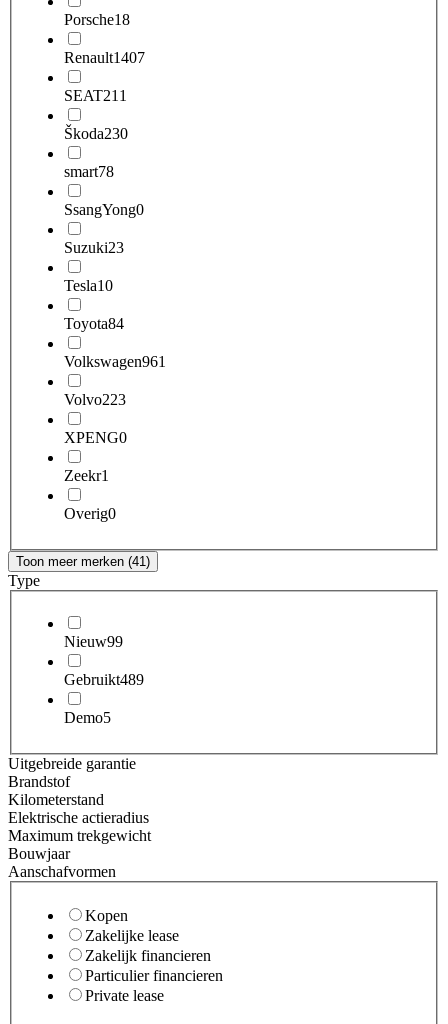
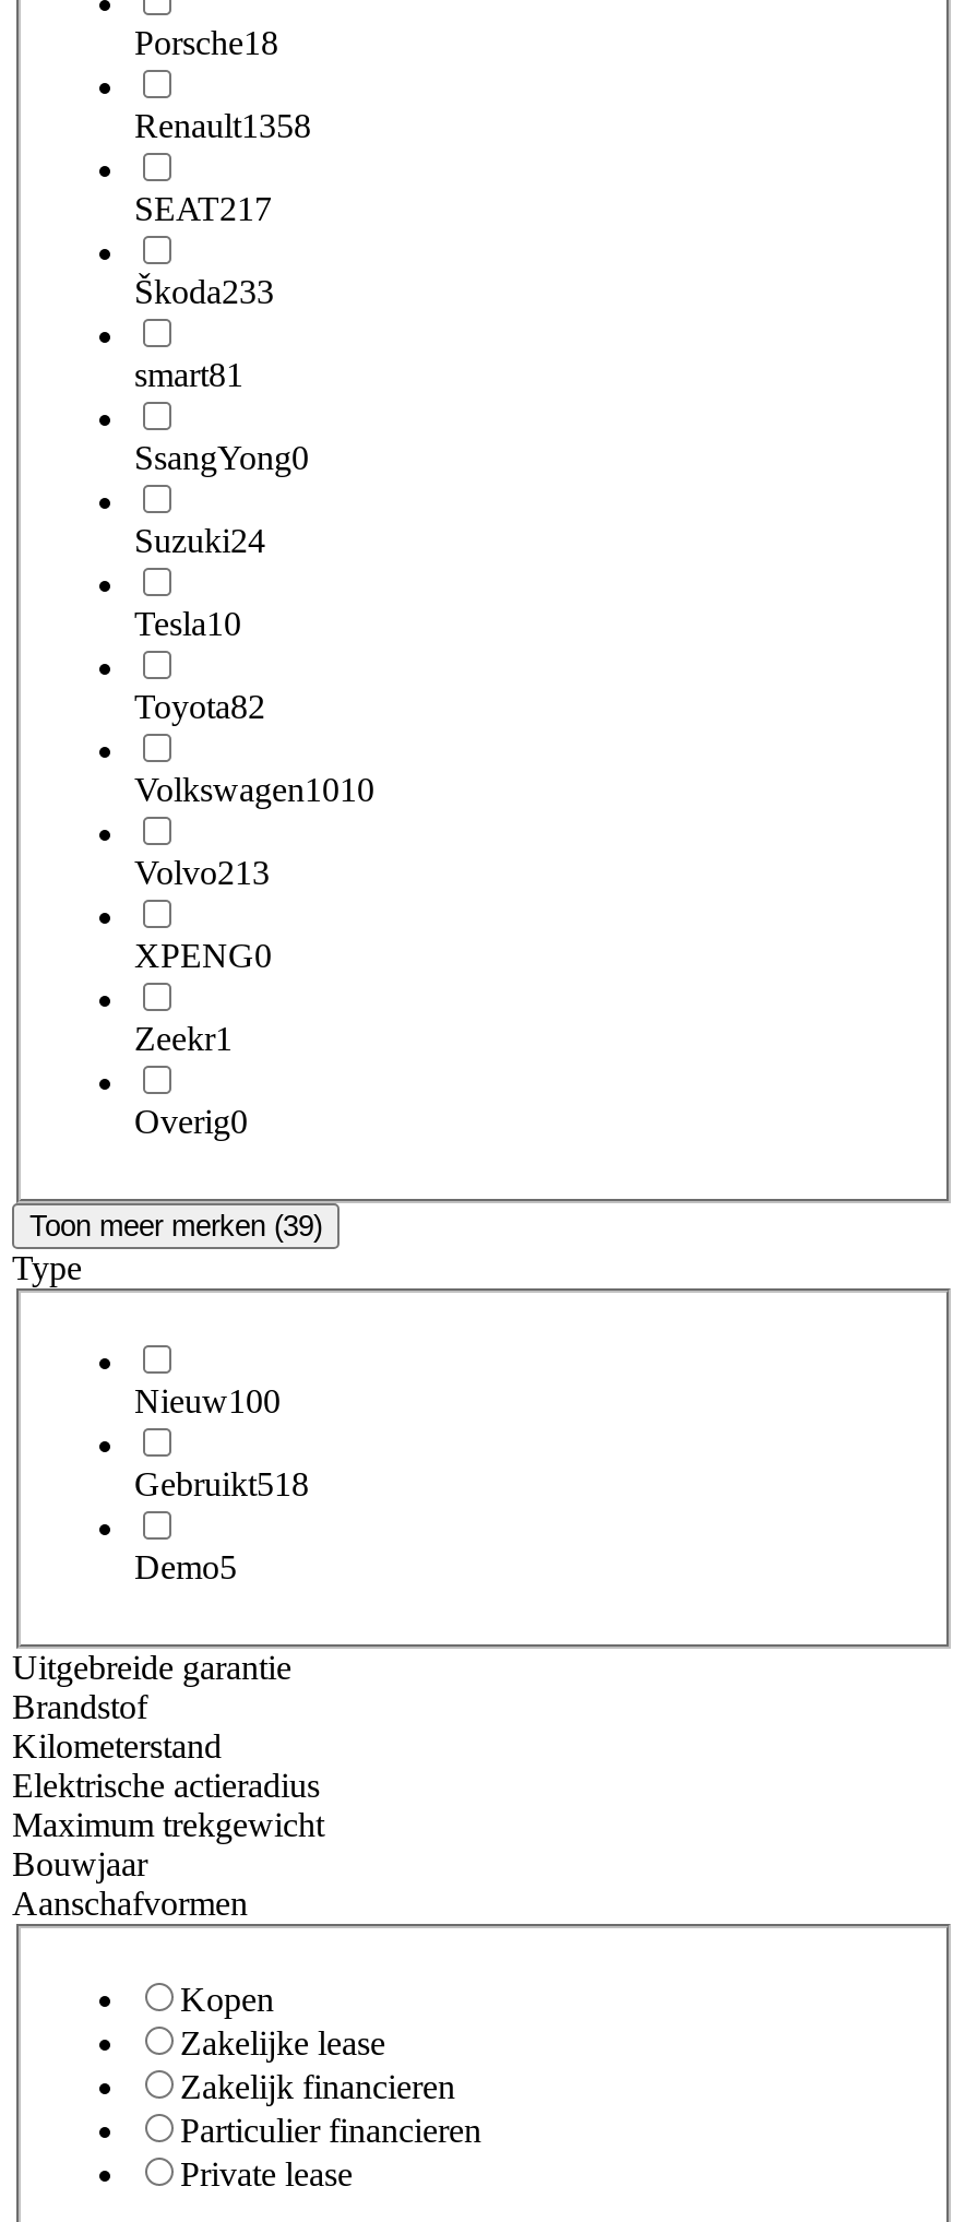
[64,49,145,66] Renault1407 -> [134,106,311,143] Renault1358
[64,87,127,104] SEAT211 -> [134,189,272,226] SEAT217
[64,125,128,142] Škoda230 -> [134,272,274,309] Škoda233
[64,163,114,180] smart78 -> [134,355,243,392] smart81
[64,239,124,256] Suzuki23 -> [134,521,265,558] Suzuki24
[64,315,124,332] Toyota84 -> [134,687,265,724] Toyota82
[64,353,166,370] Volkswagen961 -> [134,770,374,807] Volkswagen1010
[64,391,126,408] Volvo223 -> [134,853,270,890] Volvo213
[16,554,150,569] Toon meer merken (41) -> [29,1209,322,1242] Toon meer merken (39)
[64,633,123,650] Nieuw99 -> [134,1383,281,1420] Nieuw100
[64,671,144,688] Gebruikt489 -> [134,1466,309,1503] Gebruikt518

